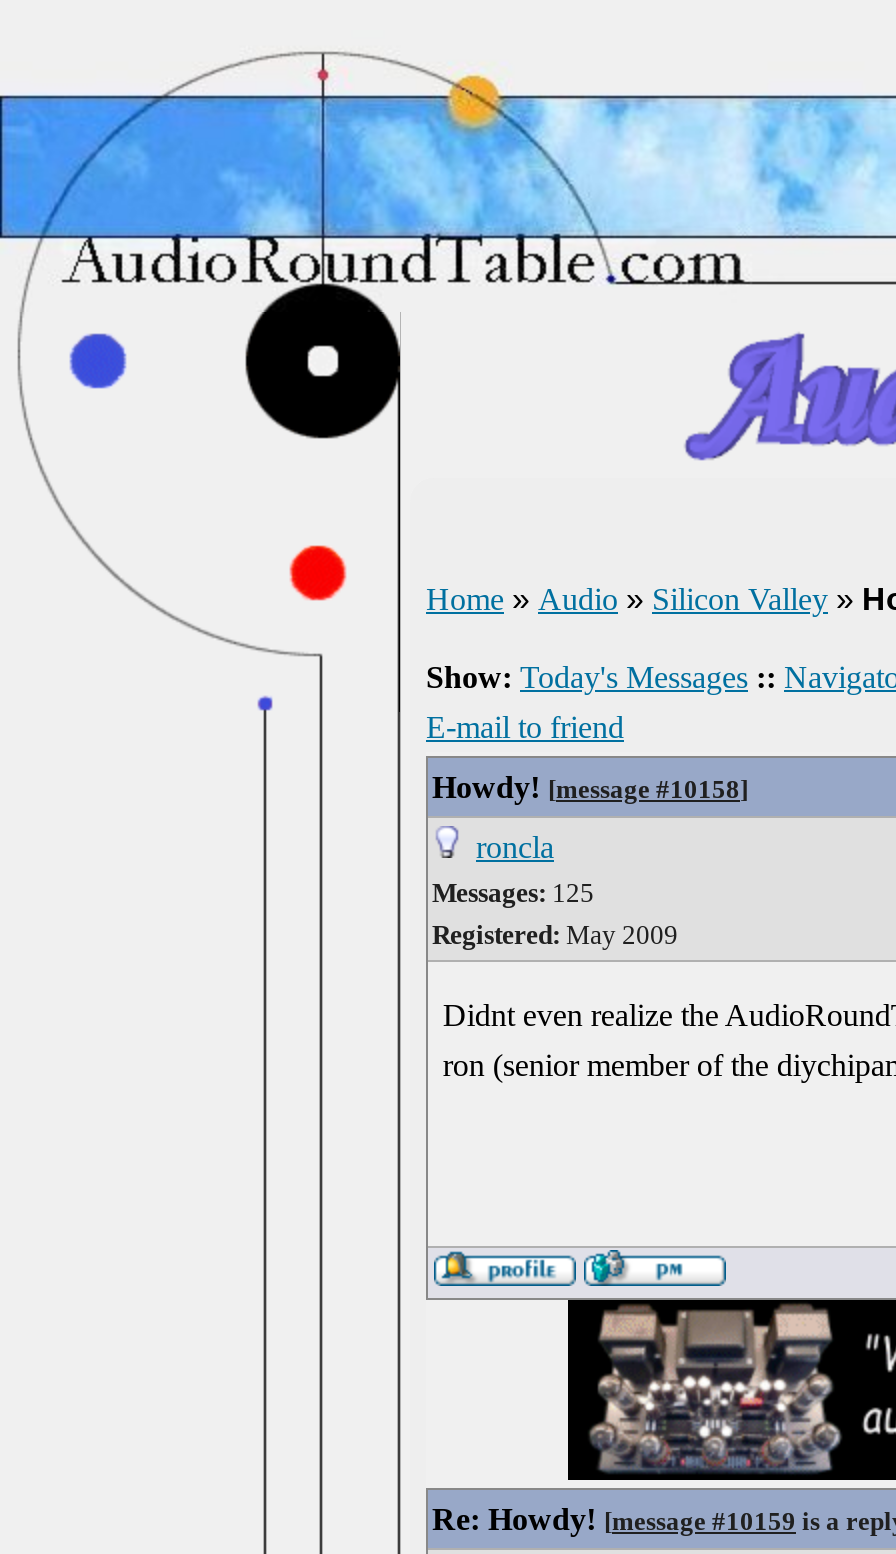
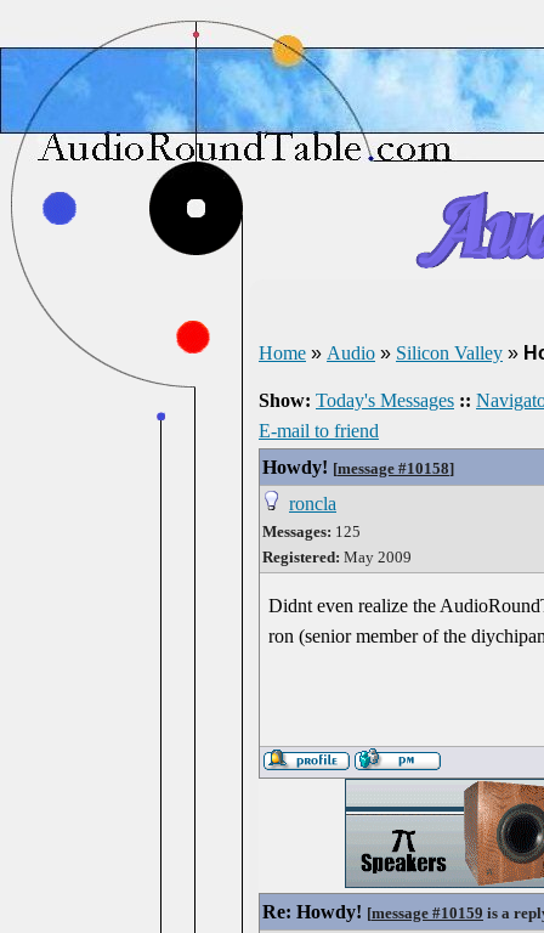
[566,1300,890,1482] [image] -> [344,777,540,889] [image]

